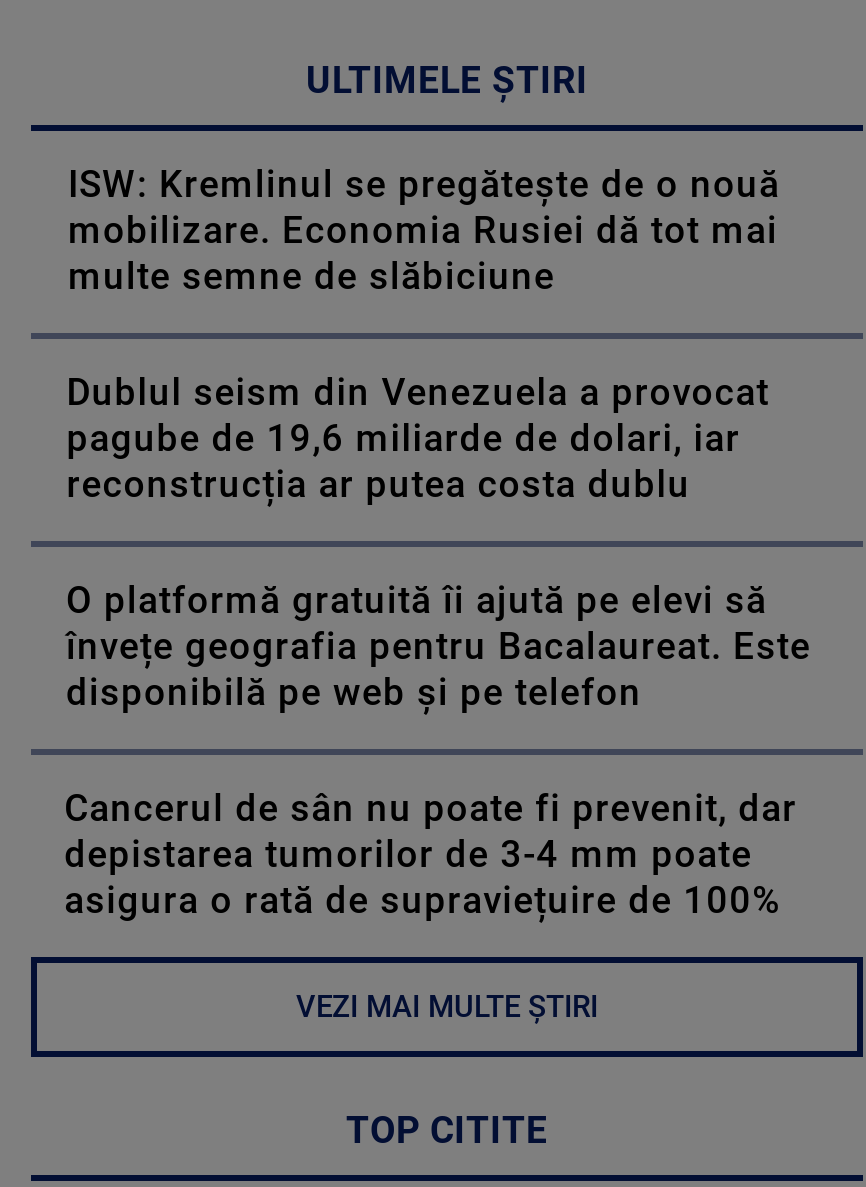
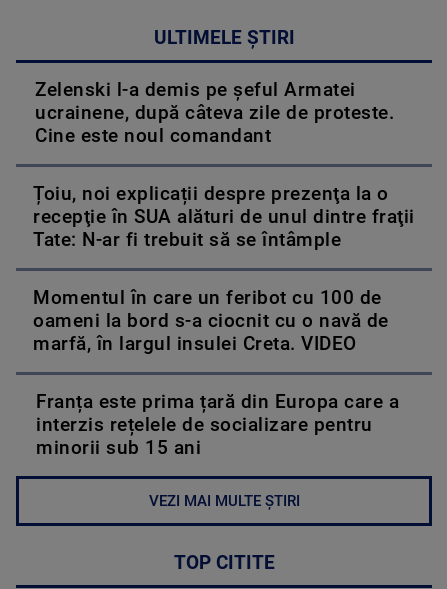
[68,163,780,299] ISW: Kremlinul se pregătește de o nouă | mobilizare. Economia Rusiei dă tot mai | multe semne de slăbiciune -> [35,79,394,147] Zelenski l-a demis pe șeful Armatei | ucrainene, după câteva zile de proteste. | Cine este noul comandant
[66,371,769,507] Dublul seism din Venezuela a provocat | pagube de 19,6 miliarde de dolari, iar | reconstrucția ar putea costa dublu -> [33,183,414,251] Țoiu, noi explicații despre prezenţa la o | recepţie în SUA alături de unul dintre fraţii | Tate: N-ar fi trebuit să se întâmple
[66,579,811,715] O platformă gratuită îi ajută pe elevi să | învețe geografia pentru Bacalaureat. Este | disponibilă pe web și pe telefon -> [33,287,389,355] Momentul în care un feribot cu 100 de | oameni la bord s-a ciocnit cu o navă de | marfă, în largul insulei Creta. VIDEO
[64,787,797,923] Cancerul de sân nu poate fi prevenit, dar | depistarea tumorilor de 3-4 mm poate | asigura o rată de supraviețuire de 100% -> [36,391,399,459] Franța este prima țară din Europa care a | interzis rețelele de socializare pentru | minorii sub 15 ani

